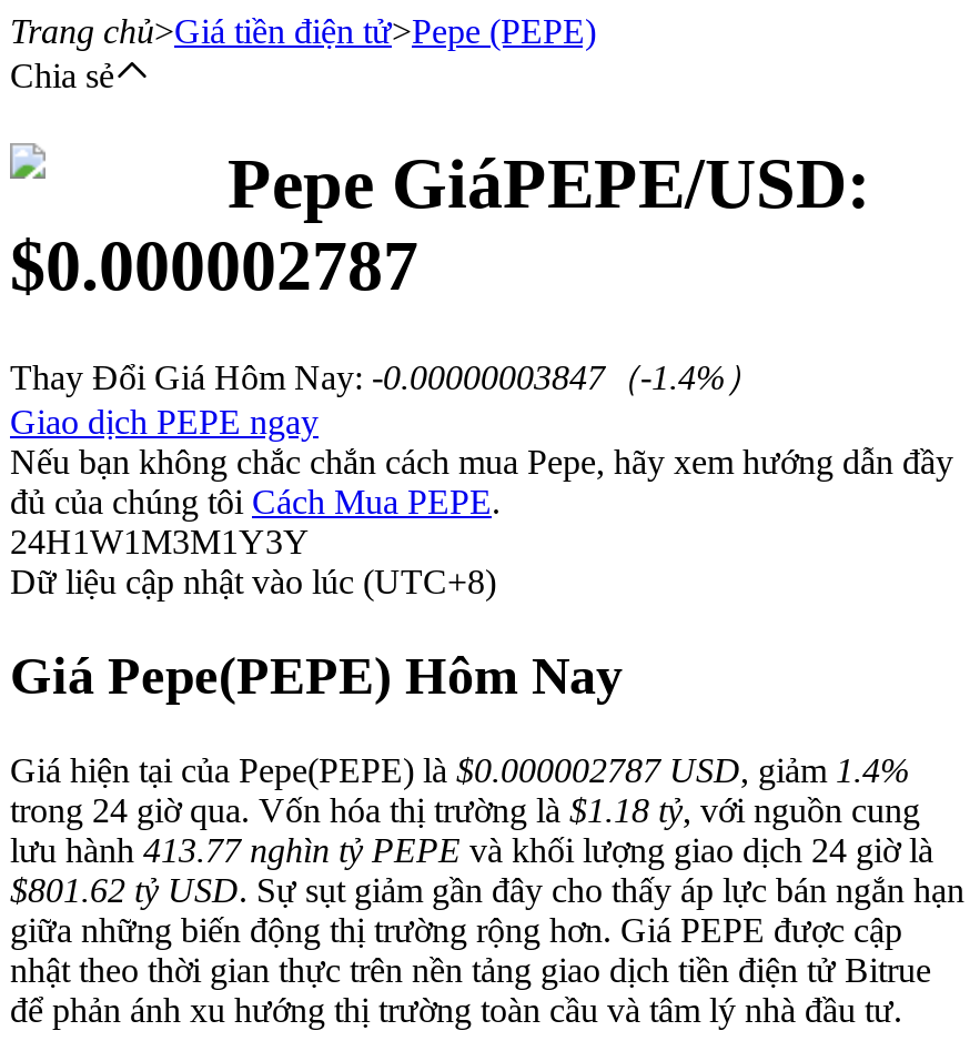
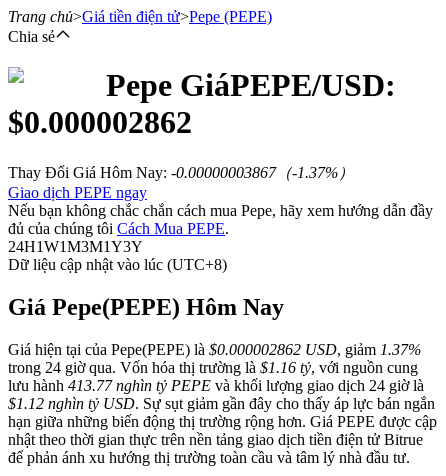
[10,226,418,306] $0.000002787 -> [8,104,192,140] $0.000002862
[10,358,760,396] Thay Đổi Giá Hôm Nay: -0.00000003847（-1.4%） -> [8,164,354,181] Thay Đổi Giá Hôm Nay: -0.00000003867（-1.37%）
[10,751,909,788] Giá hiện tại của Pepe(PEPE) là $0.000002787 USD, giảm 1.4% -> [8,341,421,358] Giá hiện tại của Pepe(PEPE) là $0.000002862 USD, giảm 1.37%
[10,791,920,828] trong 24 giờ qua. Vốn hóa thị trường là $1.18 tỷ, với nguồn cung -> [8,359,418,376] trong 24 giờ qua. Vốn hóa thị trường là $1.16 tỷ, với nguồn cung
[10,871,964,948] $801.62 tỷ USD. Sự sụt giảm gần đây cho thấy áp lực bán ngắn hạn | giữa những biến động thị trường rộng hơn. Giá PEPE được cập -> [8,395,437,430] $1.12 nghìn tỷ USD. Sự sụt giảm gần đây cho thấy áp lực bán ngắn | hạn giữa những biến động thị trường rộng hơn. Giá PEPE được cập

